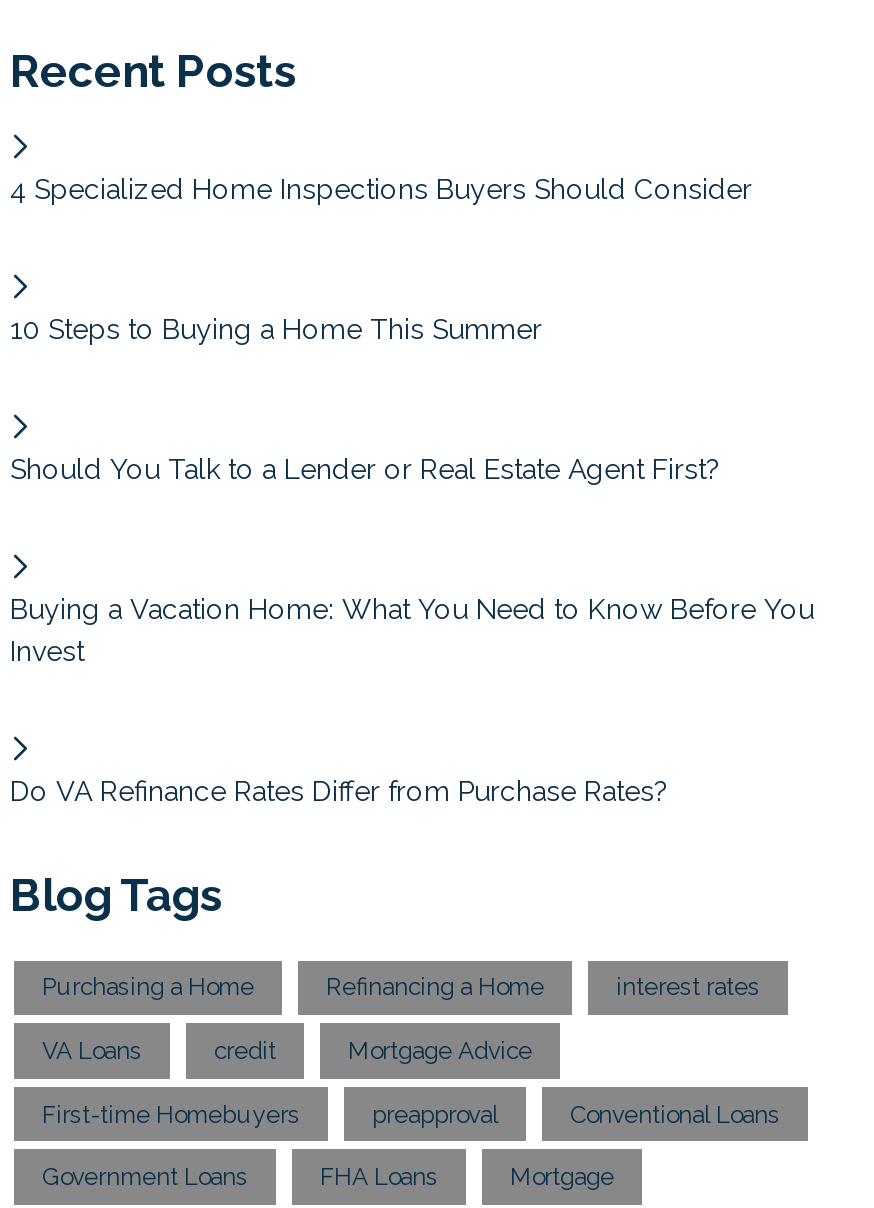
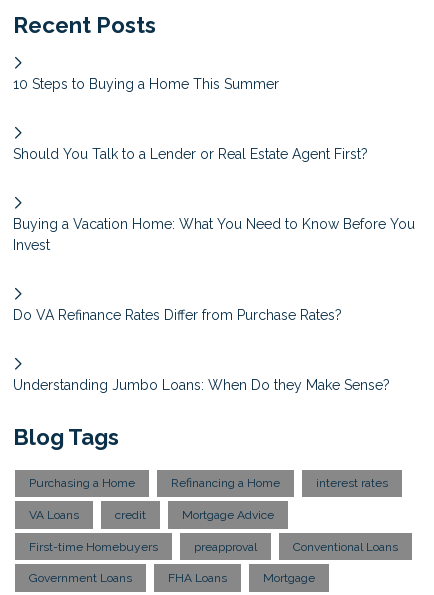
[10,173,752,205] 4 Specialized Home Inspections Buyers Should Consider -> none
moved [10,313,814,807] -> [13,76,415,323]: 10 Steps to Buying a Home This Summer | Should You Talk to a Lender or Real Estate Agent First? | Buying a Vacation Home: What You Need to Know Before You | Invest | Do VA Refinance Rates Differ from Purchase Rates?
none -> [13,377,390,393] Understanding Jumbo Loans: When Do they Make Sense?

